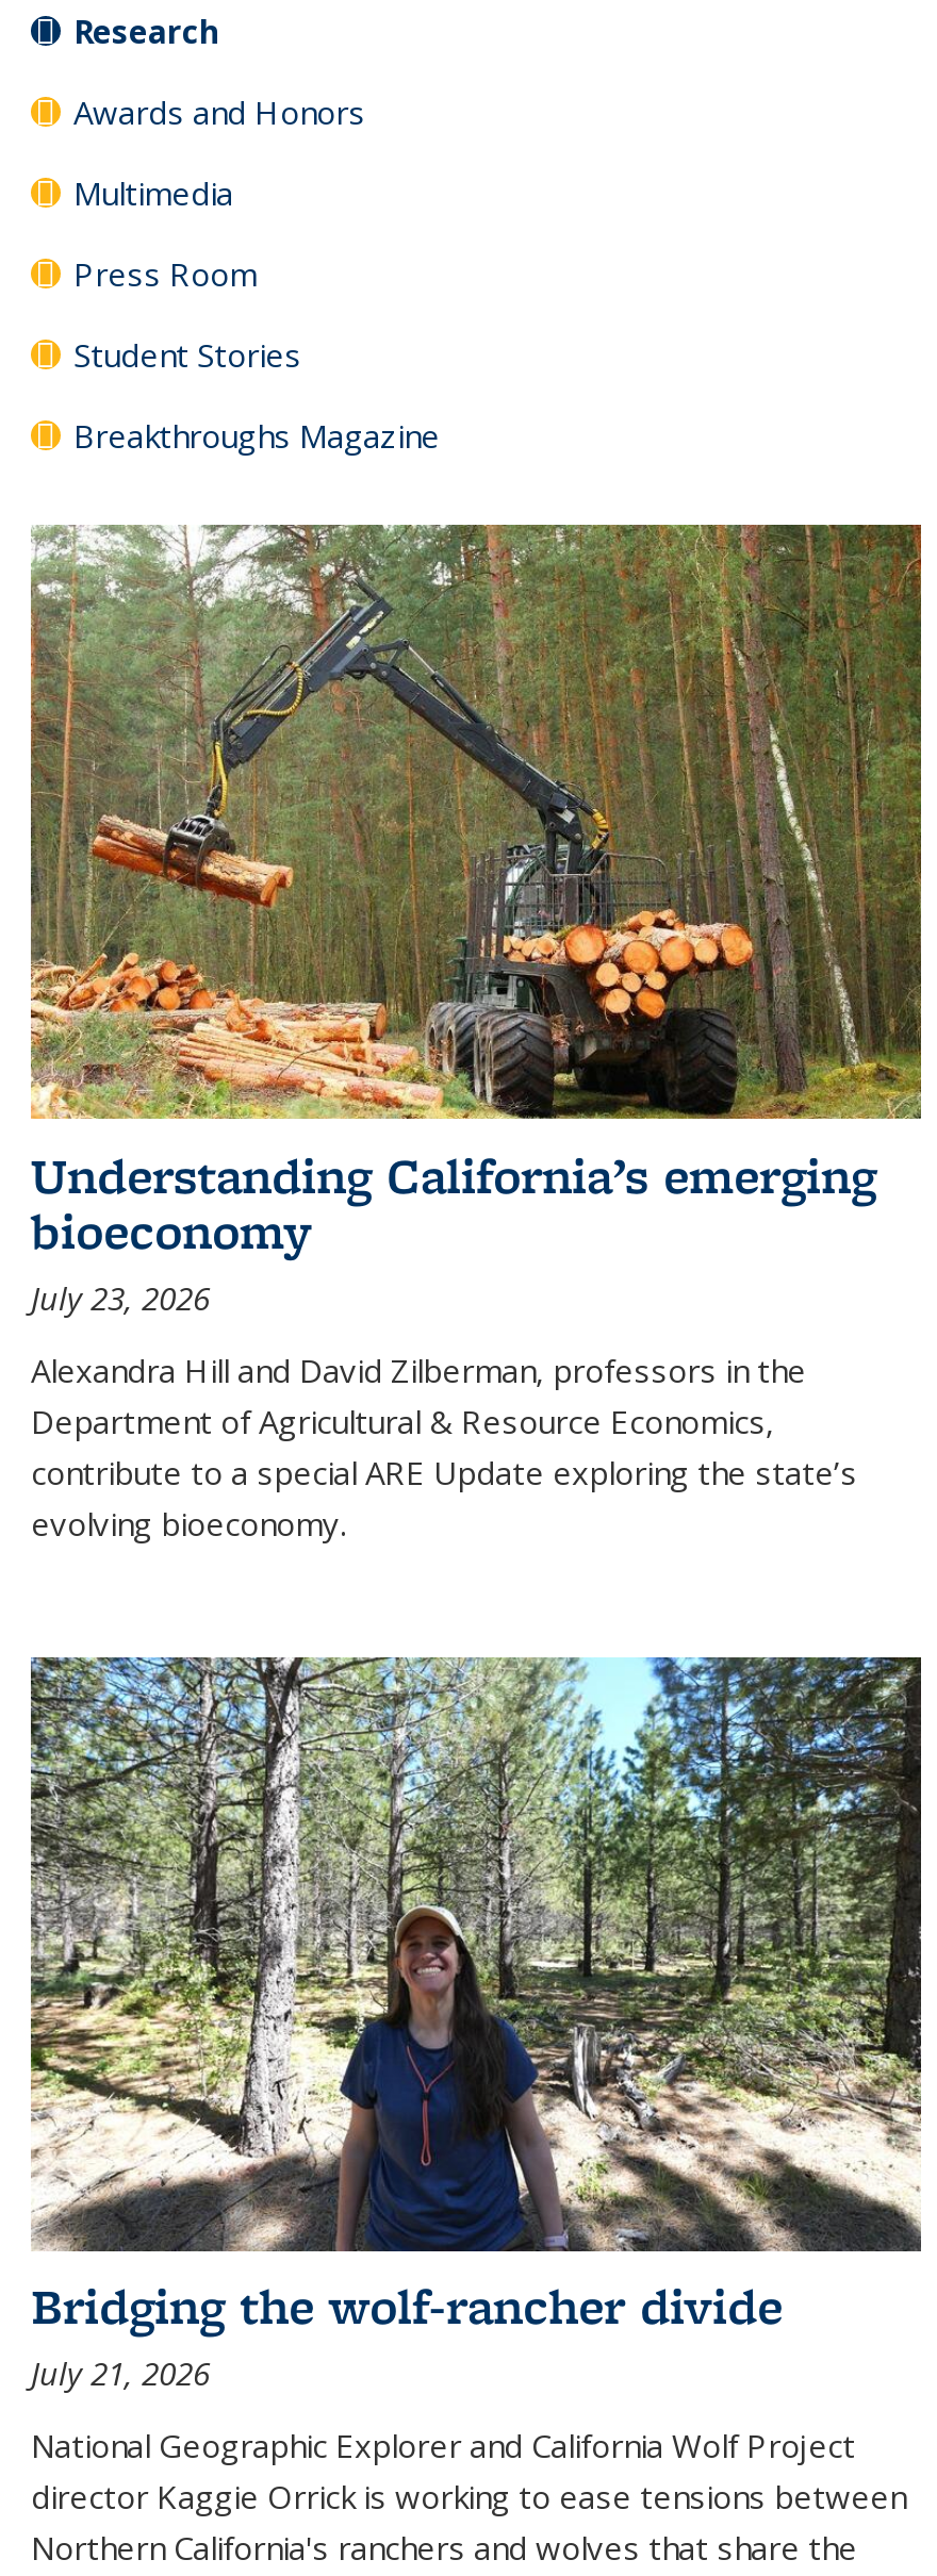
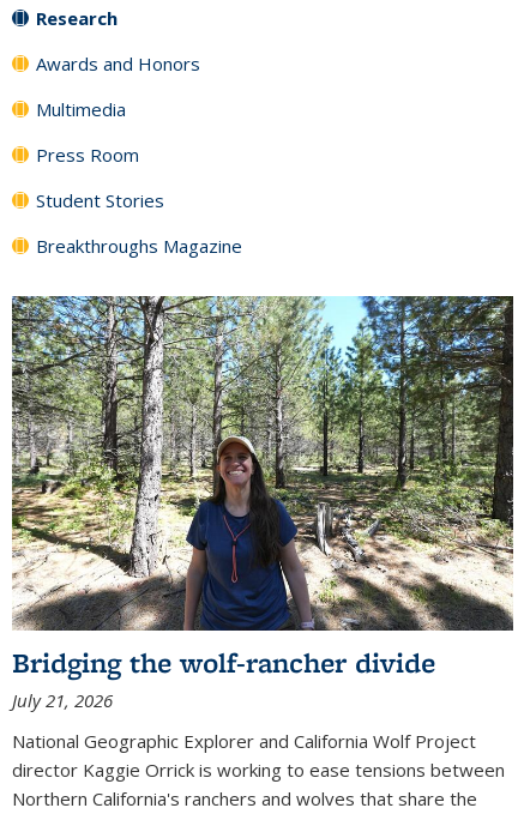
[29,523,923,1544] [image] | Understanding California’s emerging | bioeconomy | July 23, 2026 | Alexandra Hill and David Zilberman, professors in the | Department of Agricultural & Resource Economics, | contribute to a special ARE Update exploring the state’s | evolving bioeconomy. -> none

